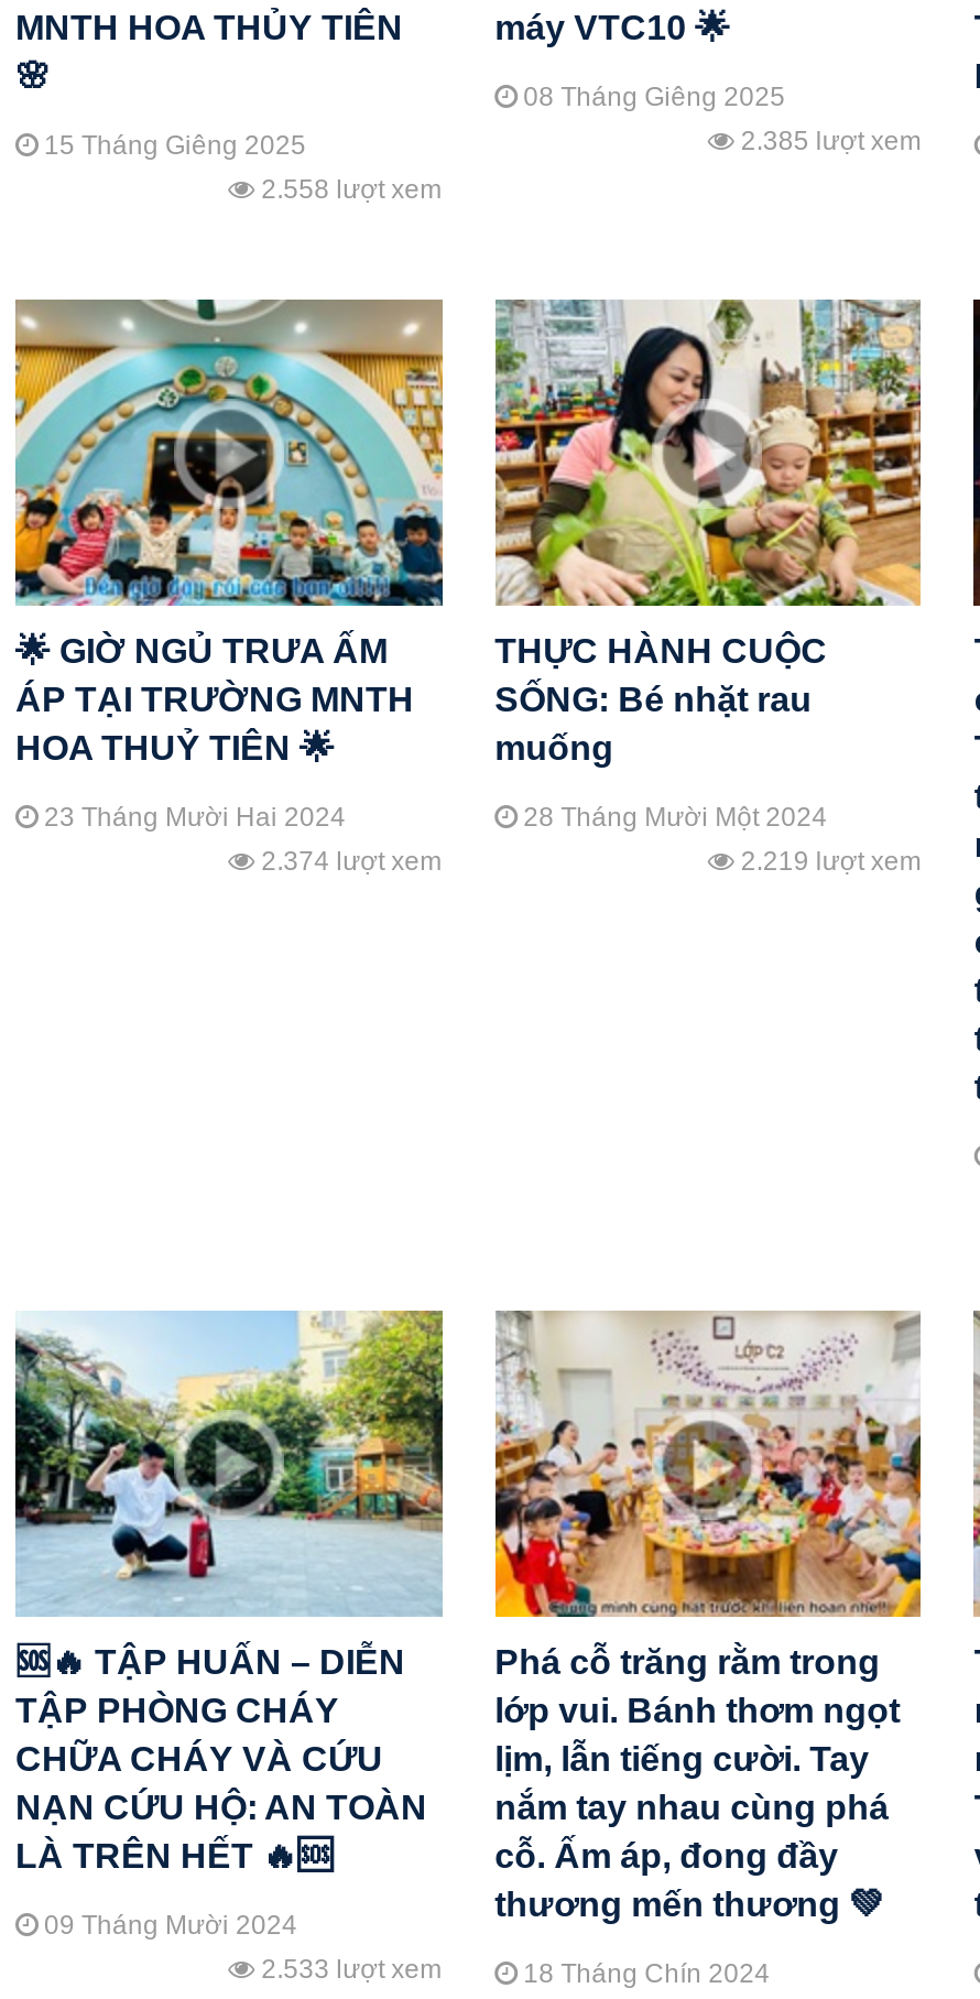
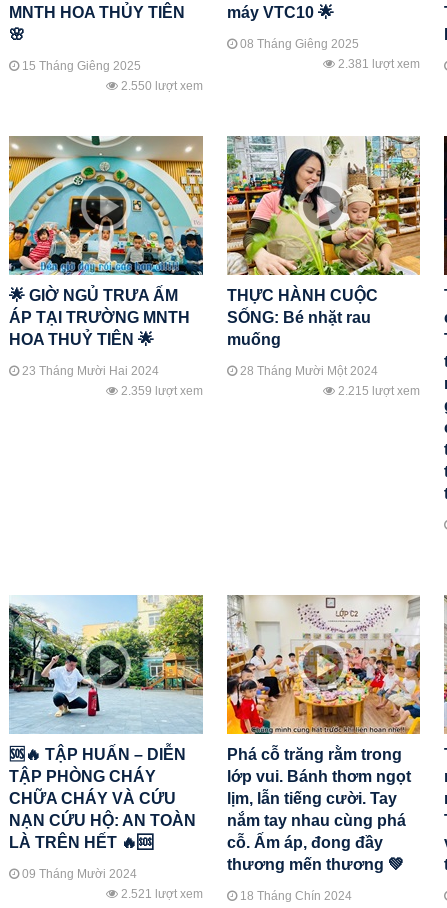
[734,126,921,156] 2.385 lượt xem -> [335,57,420,71] 2.381 lượt xem
[255,174,442,205] 2.558 lượt xem -> [118,79,203,93] 2.550 lượt xem
[255,846,442,877] 2.374 lượt xem -> [118,384,203,398] 2.359 lượt xem
[734,846,921,877] 2.219 lượt xem -> [335,384,420,398] 2.215 lượt xem
[255,1954,442,1985] 2.533 lượt xem -> [118,887,203,901] 2.521 lượt xem

